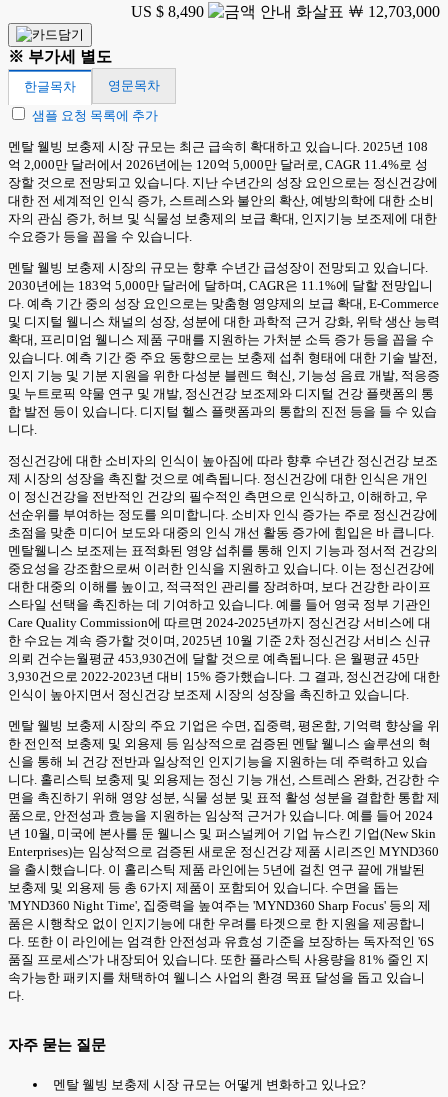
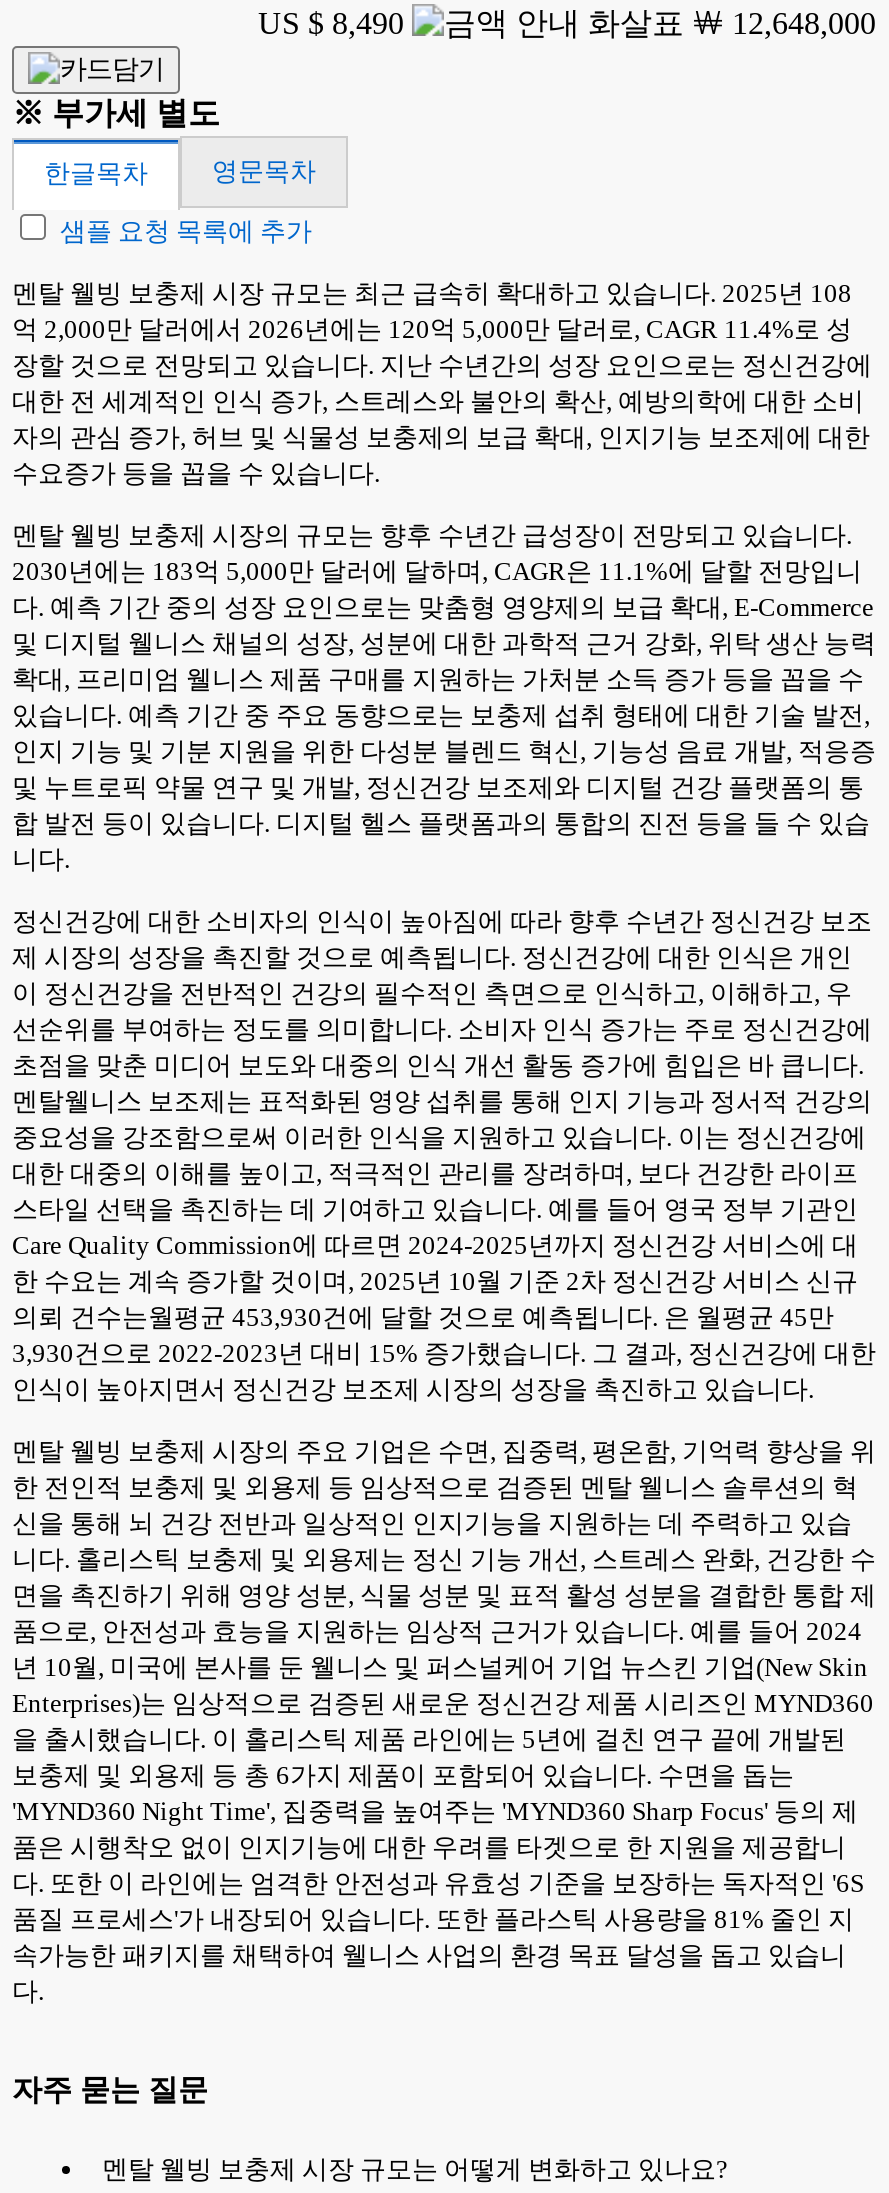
[348,3,440,20] ￦ 12,703,000 -> [692,6,876,40] ￦ 12,648,000

